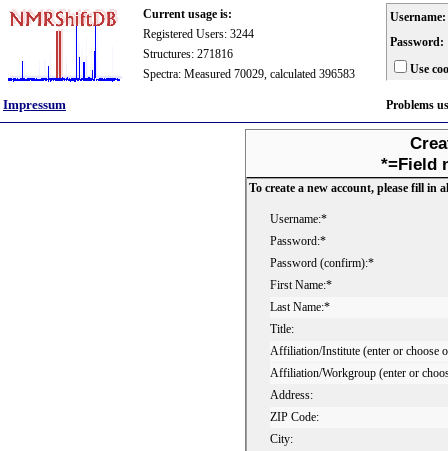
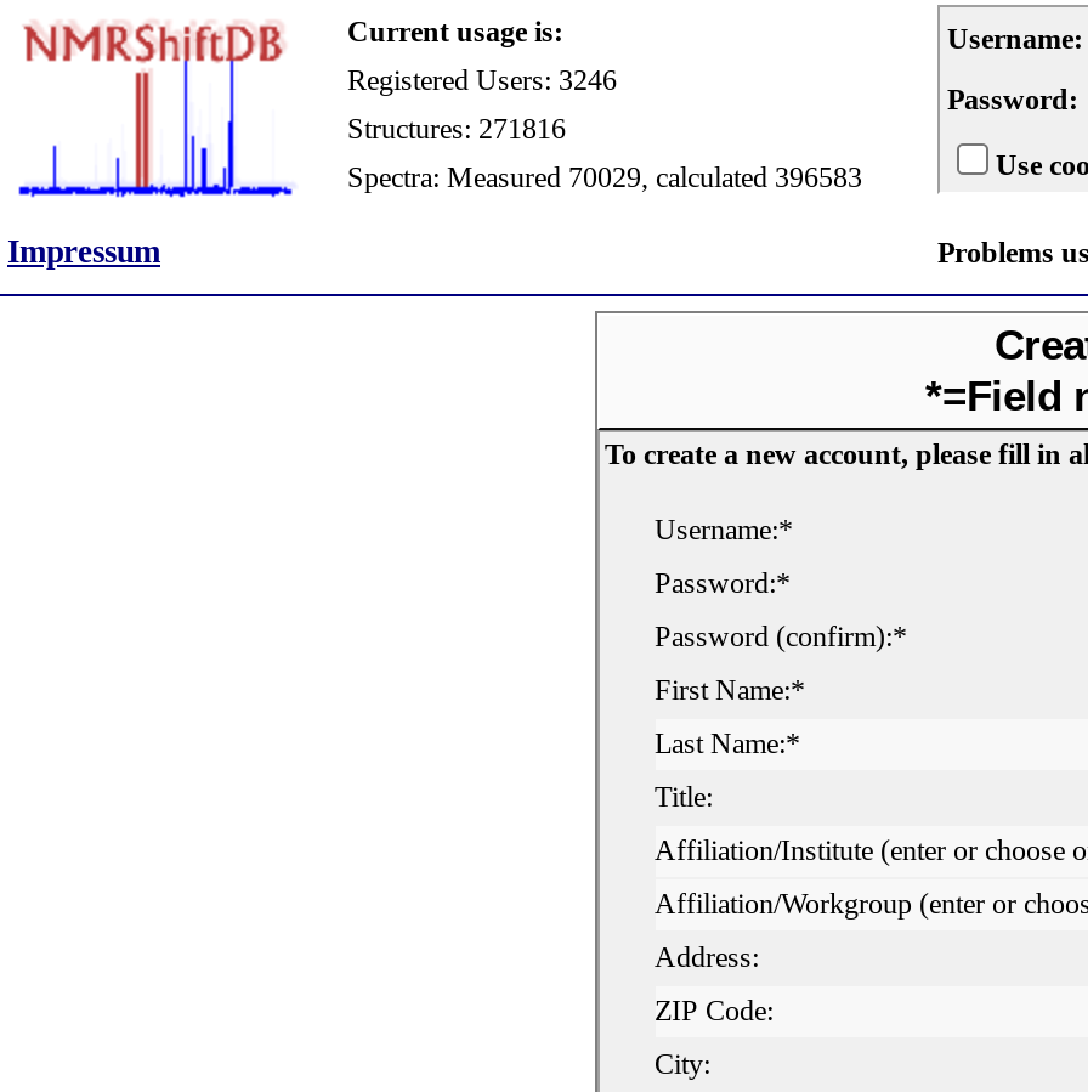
[143,27,254,41] Registered Users: 3244 -> [347,63,617,97] Registered Users: 3246

